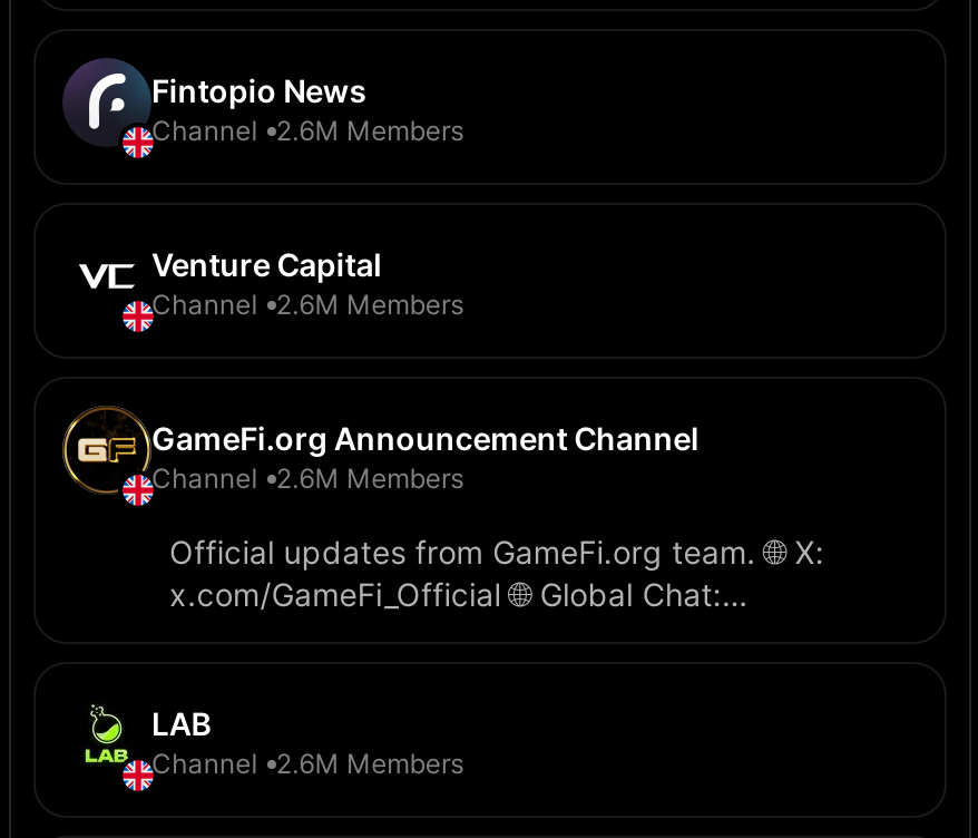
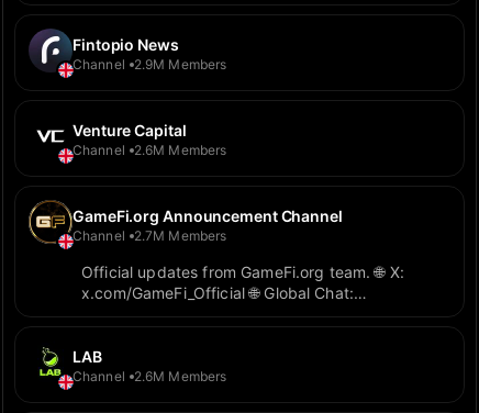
[151,113,464,146] Channel 2.6M Members -> [73,55,227,72] Channel 2.9M Members
[151,460,464,494] Channel 2.6M Members -> [73,227,227,243] Channel 2.7M Members

